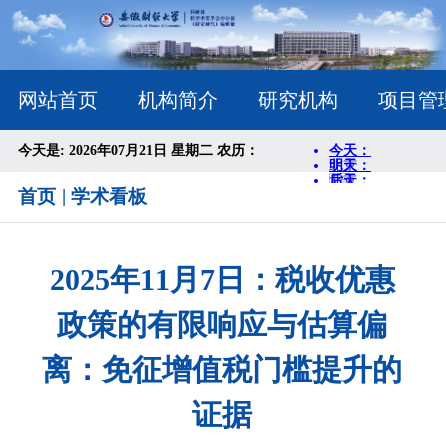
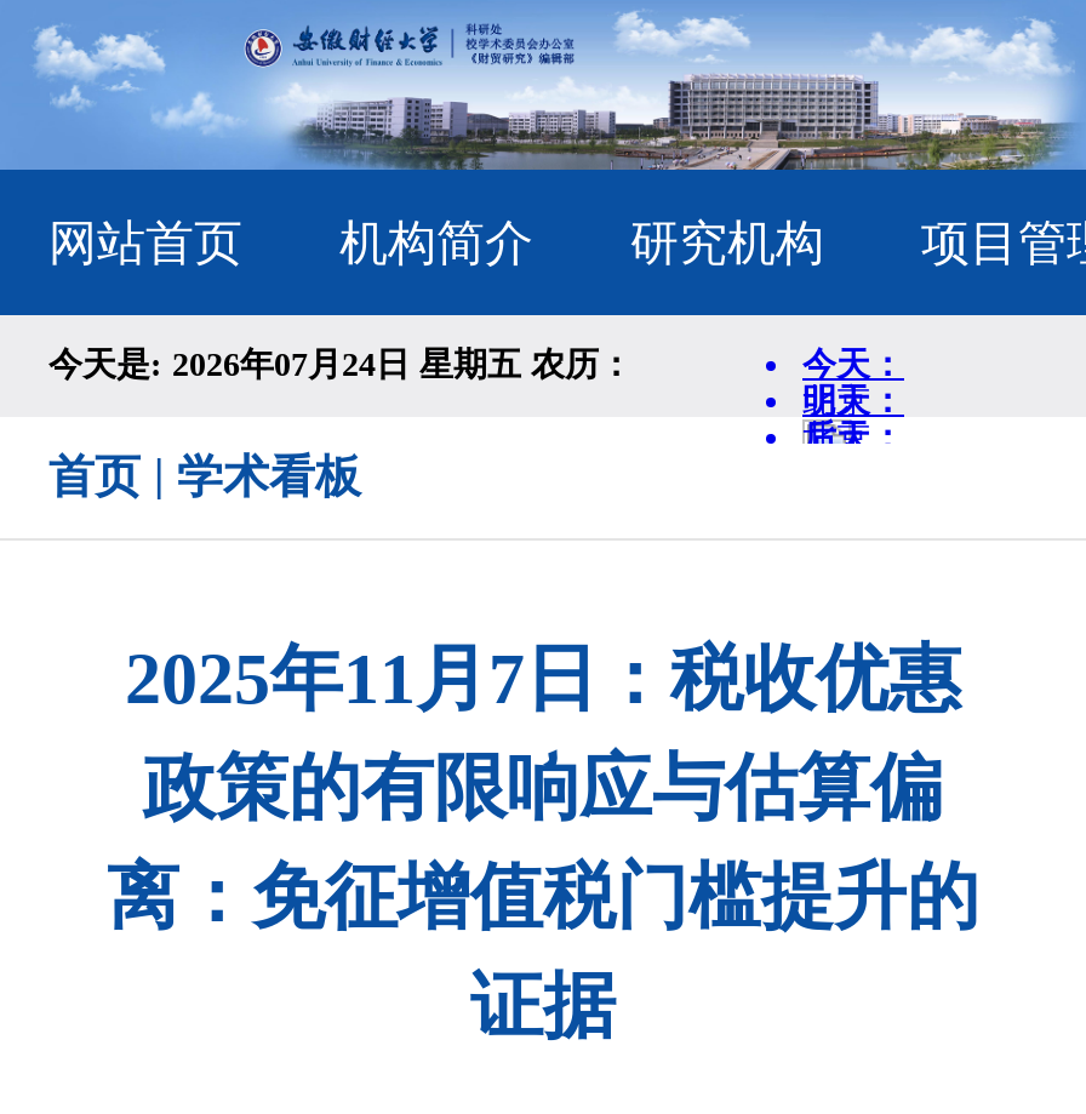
[18,143,259,158] 今天是: 2026年07月21日 星期二 农历： -> [48,346,633,382] 今天是: 2026年07月24日 星期五 农历：

